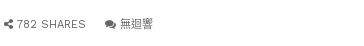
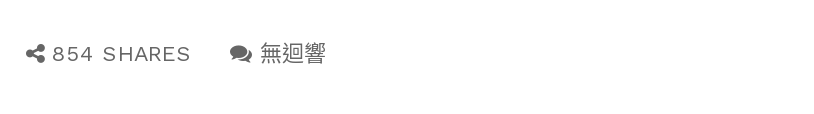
[13,18,153,31] 782 SHARES 無迴響 -> [44,41,326,67] 854 SHARES 無迴響

